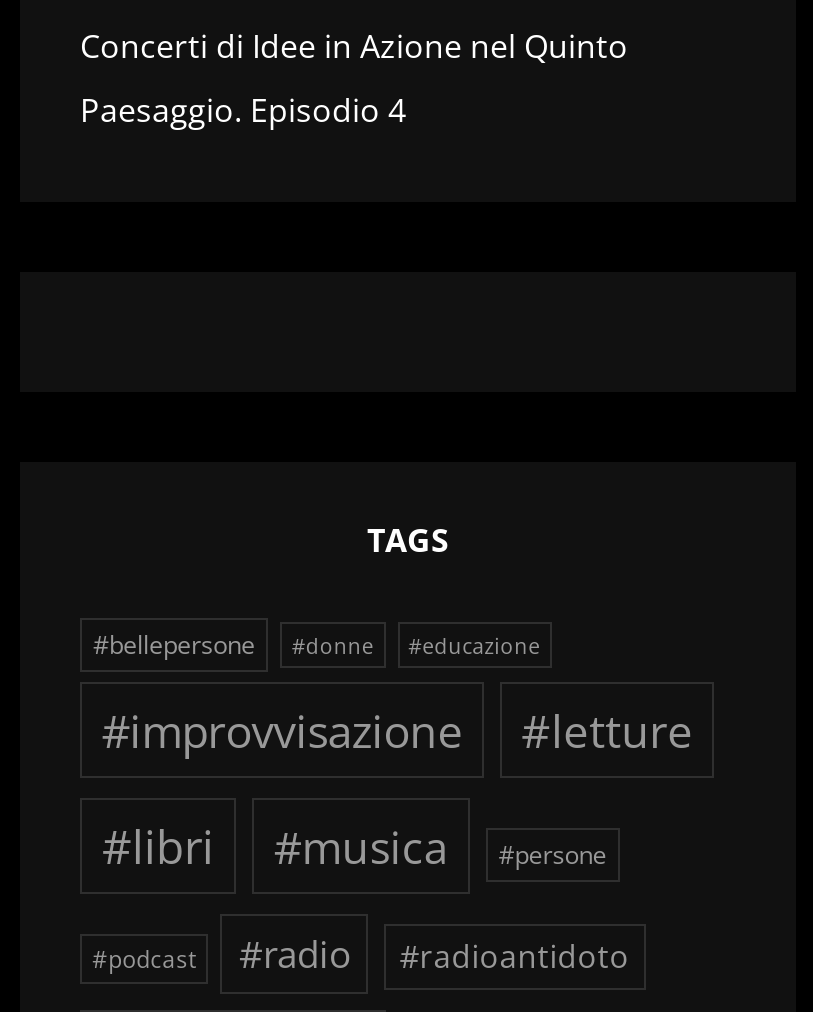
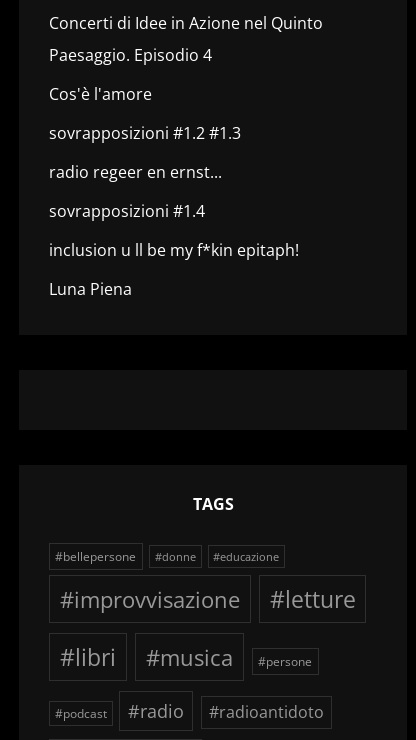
none -> [49,82,299,299] Cos'è l'amore | sovrapposizioni #1.2 #1.3 | radio regeer en ernst... | sovrapposizioni #1.4 | inclusion u ll be my f*kin epitaph! | Luna Piena

